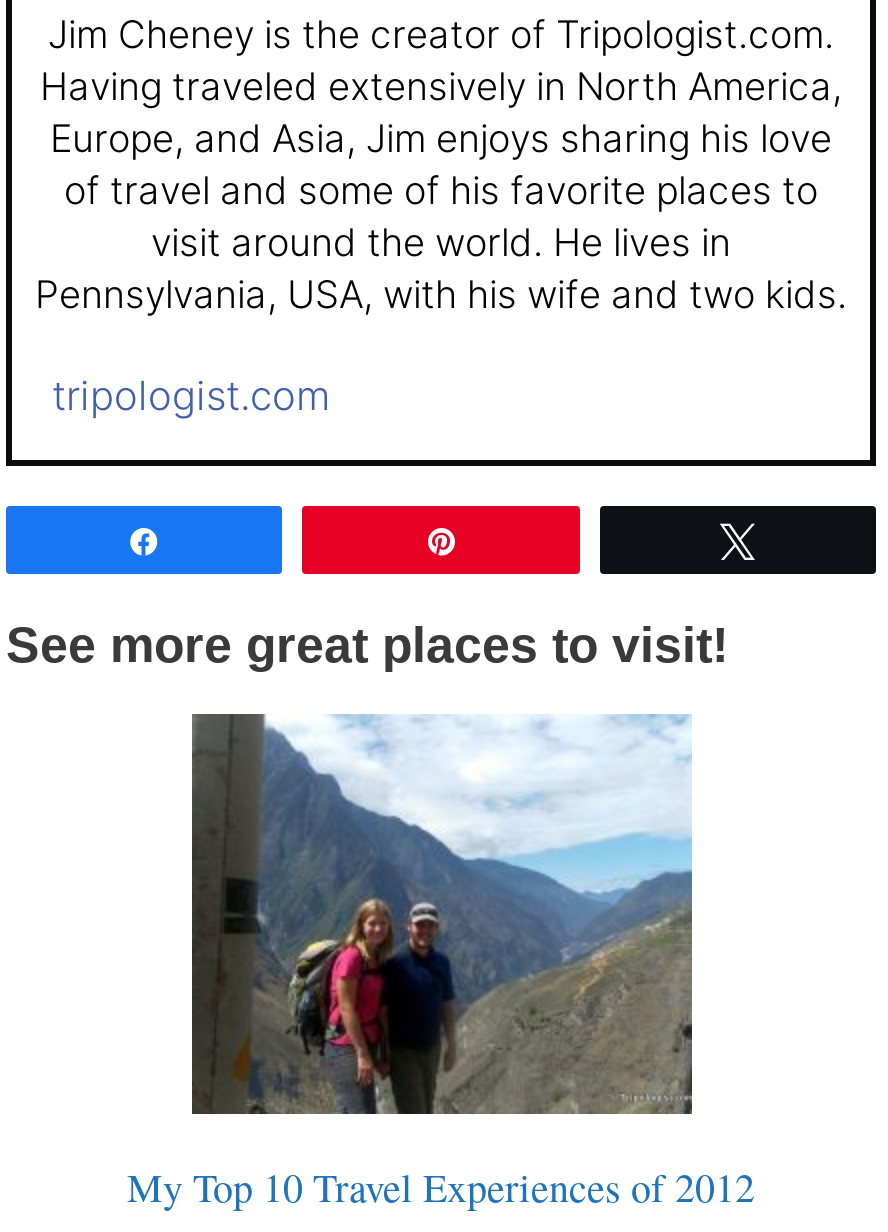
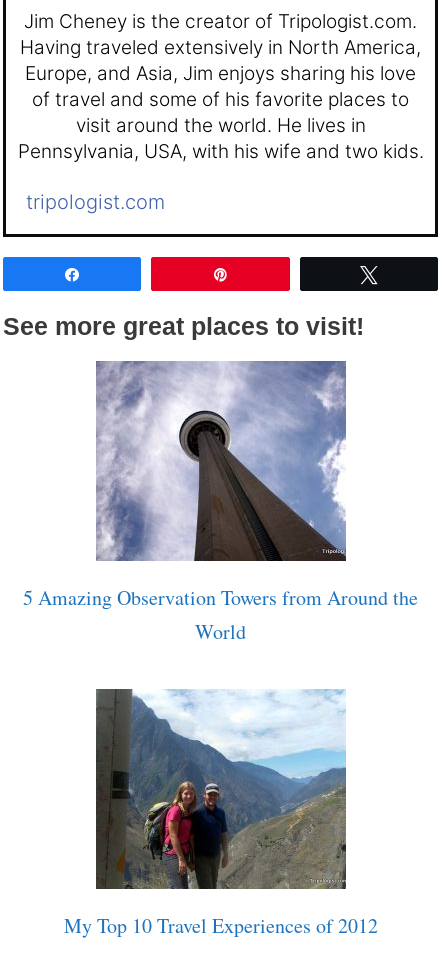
none -> [23,360,418,645] [image] | 5 Amazing Observation Towers from Around the | World

